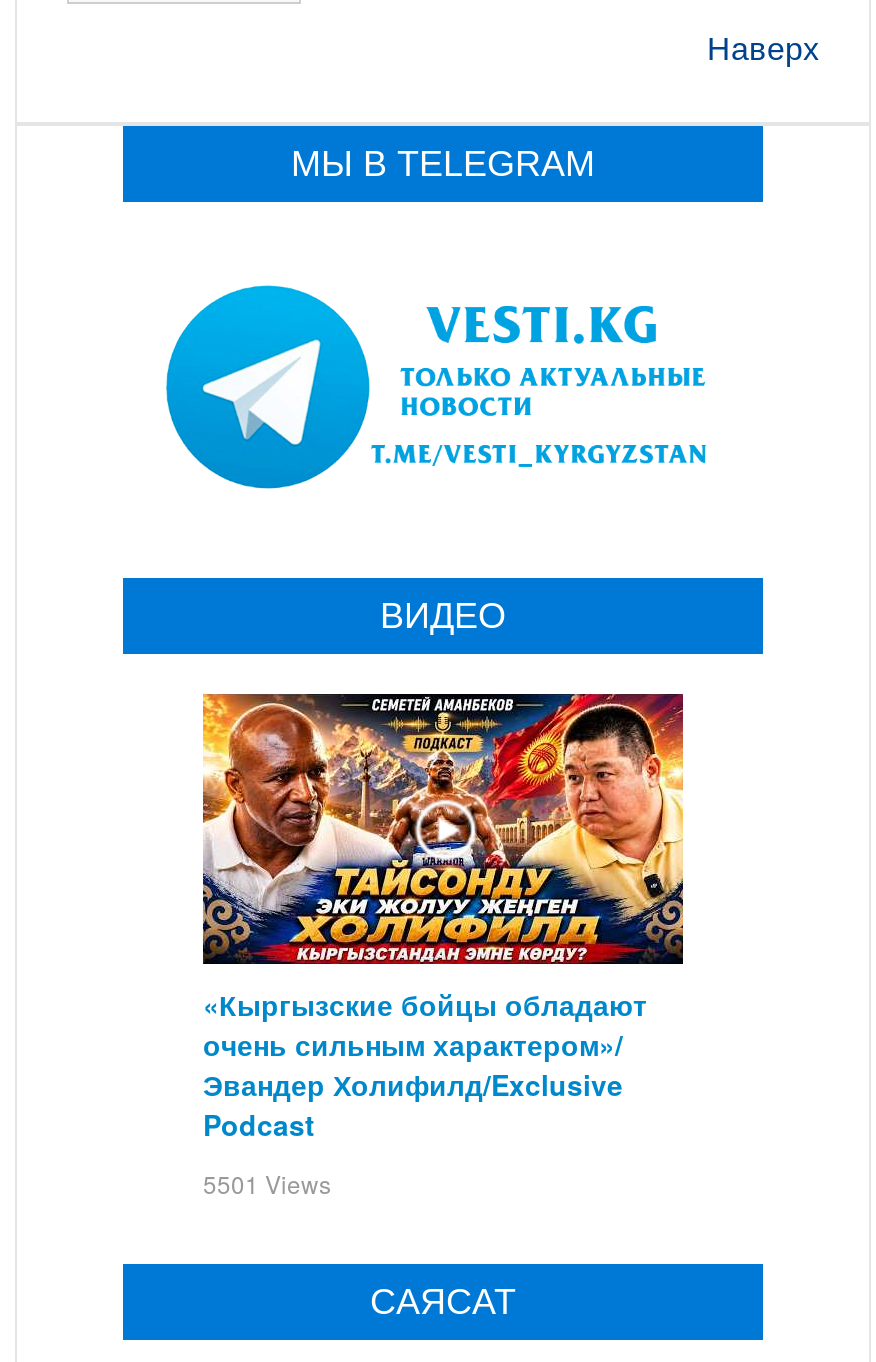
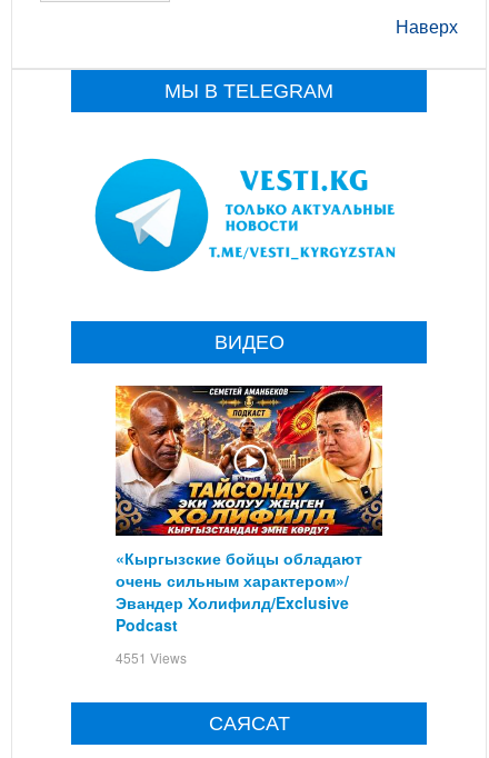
[203,1166,331,1200] 5501 Views -> [116,648,187,667] 4551 Views

